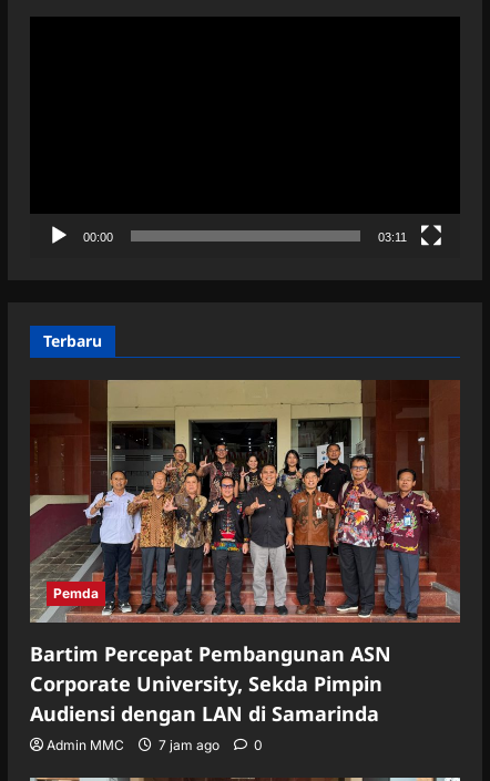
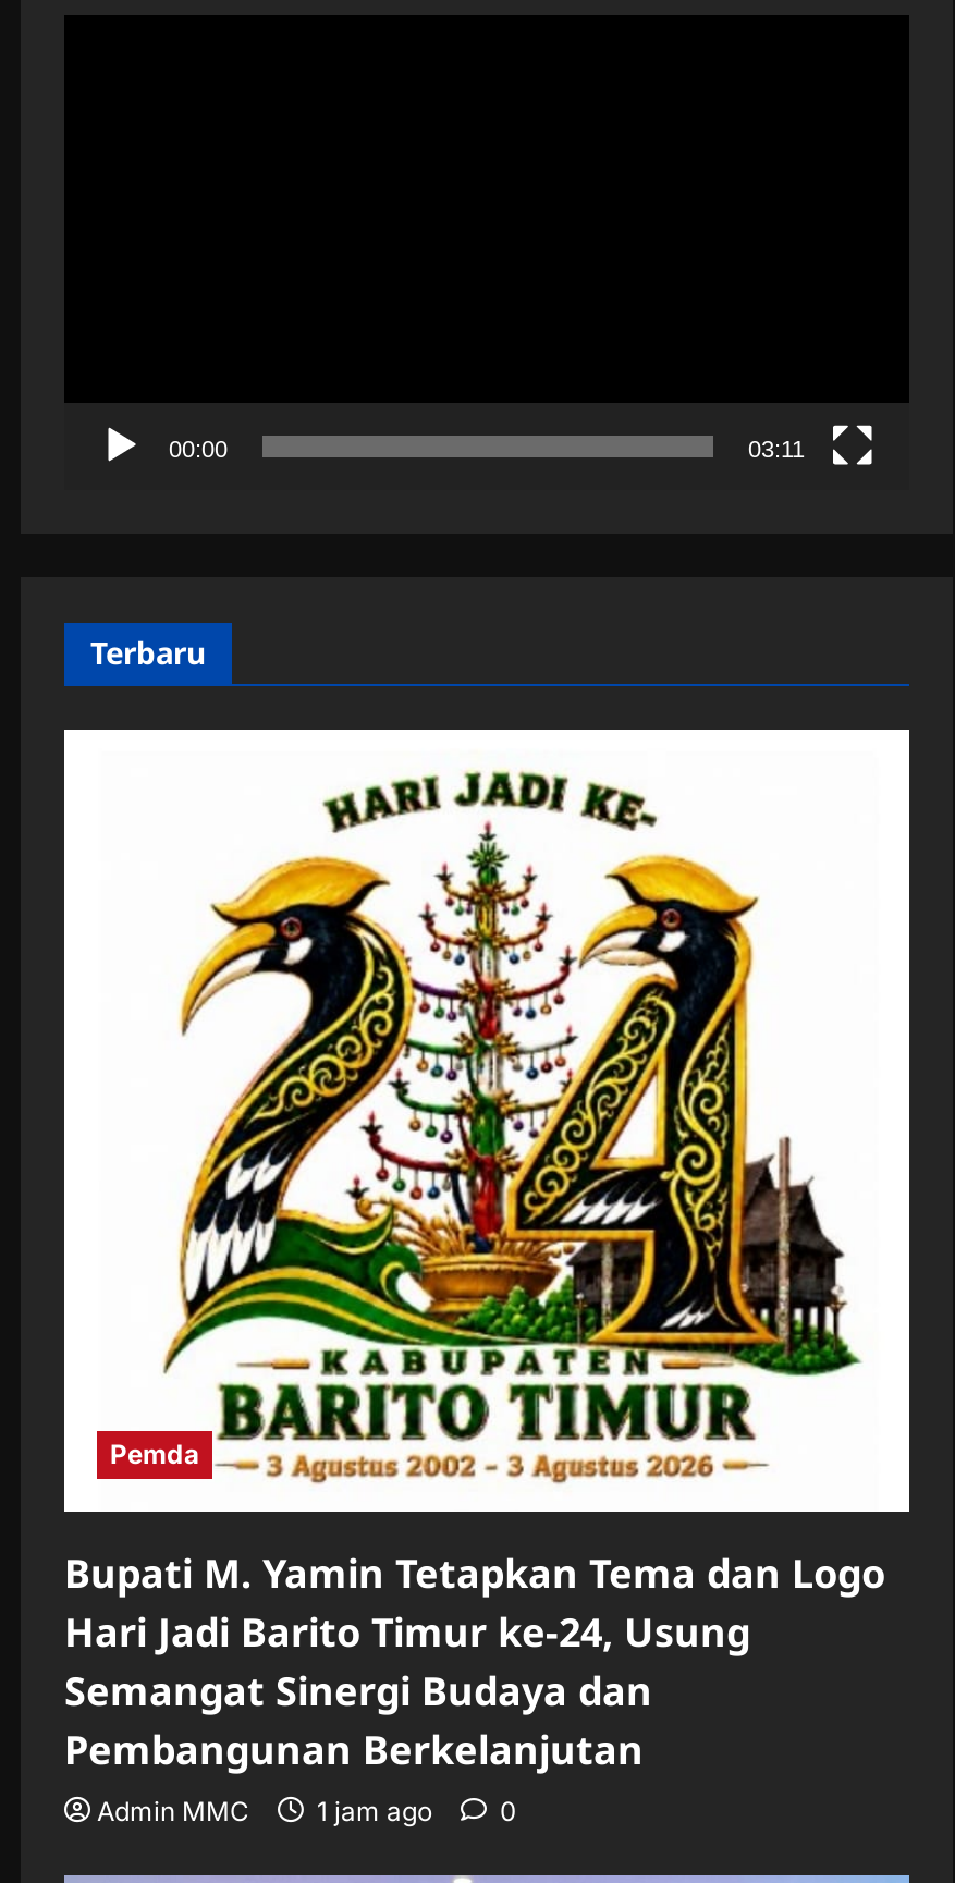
[29,379,460,726] [image] | Bartim Percepat Pembangunan ASN | Corporate University, Sekda Pimpin | Audiensi dengan LAN di Samarinda -> [62,727,911,1776] [image] | Bupati M. Yamin Tetapkan Tema dan Logo | Hari Jadi Barito Timur ke-24, Usung | Semangat Sinergi Budaya dan | Pembangunan Berkelanjutan
[47,736,263,753] Admin MMC 7 jam ago 0 -> [97,1795,517,1828] Admin MMC 1 jam ago 0

